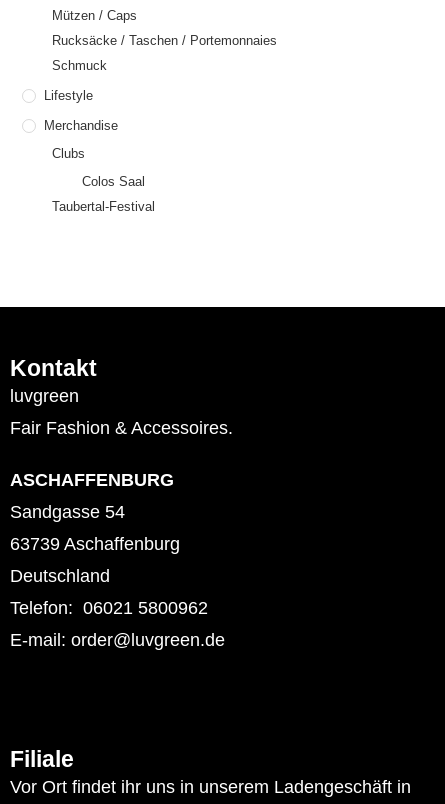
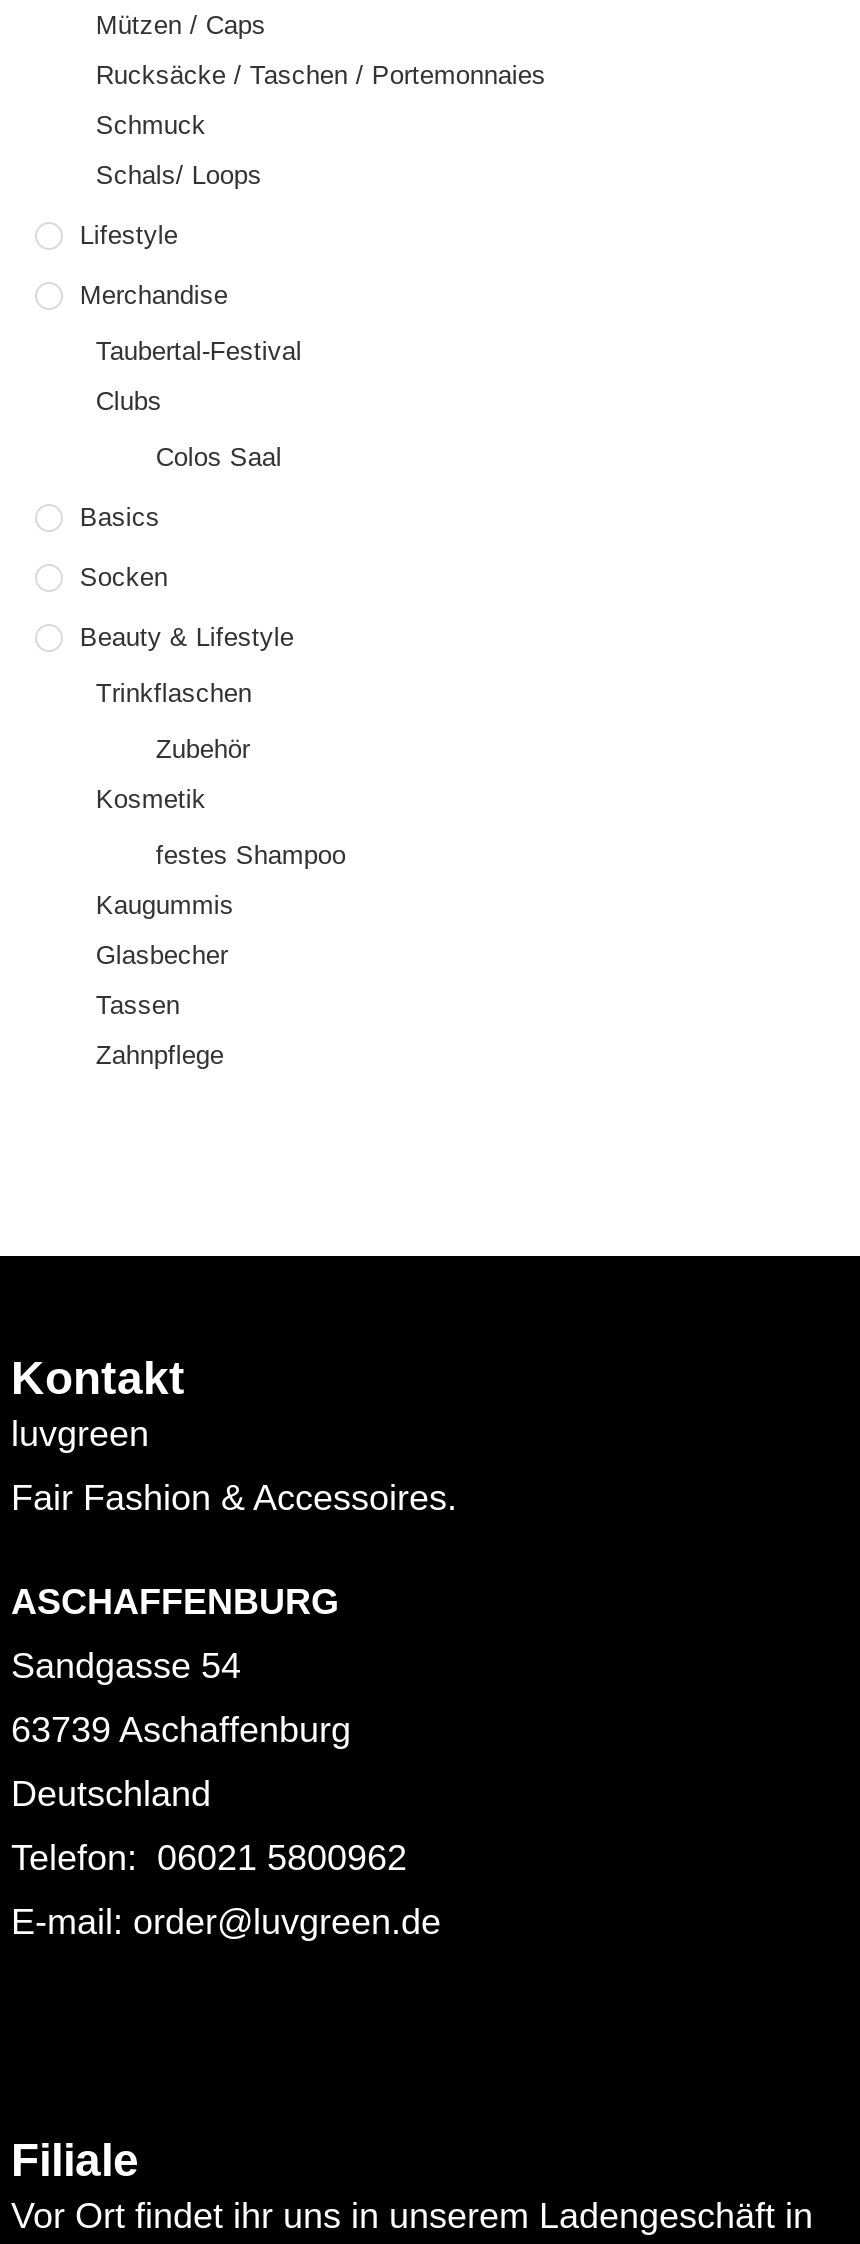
none -> [96,159,262,189] Schals/ Loops
none -> [80,501,346,1069] Basics | Socken | Beauty & Lifestyle | Trinkflaschen | Zubehör | Kosmetik | festes Shampoo | Kaugummis | Glasbecher | Tassen | Zahnpflege
moved [52,199,155,214] -> [96,335,302,365]: Taubertal-Festival

